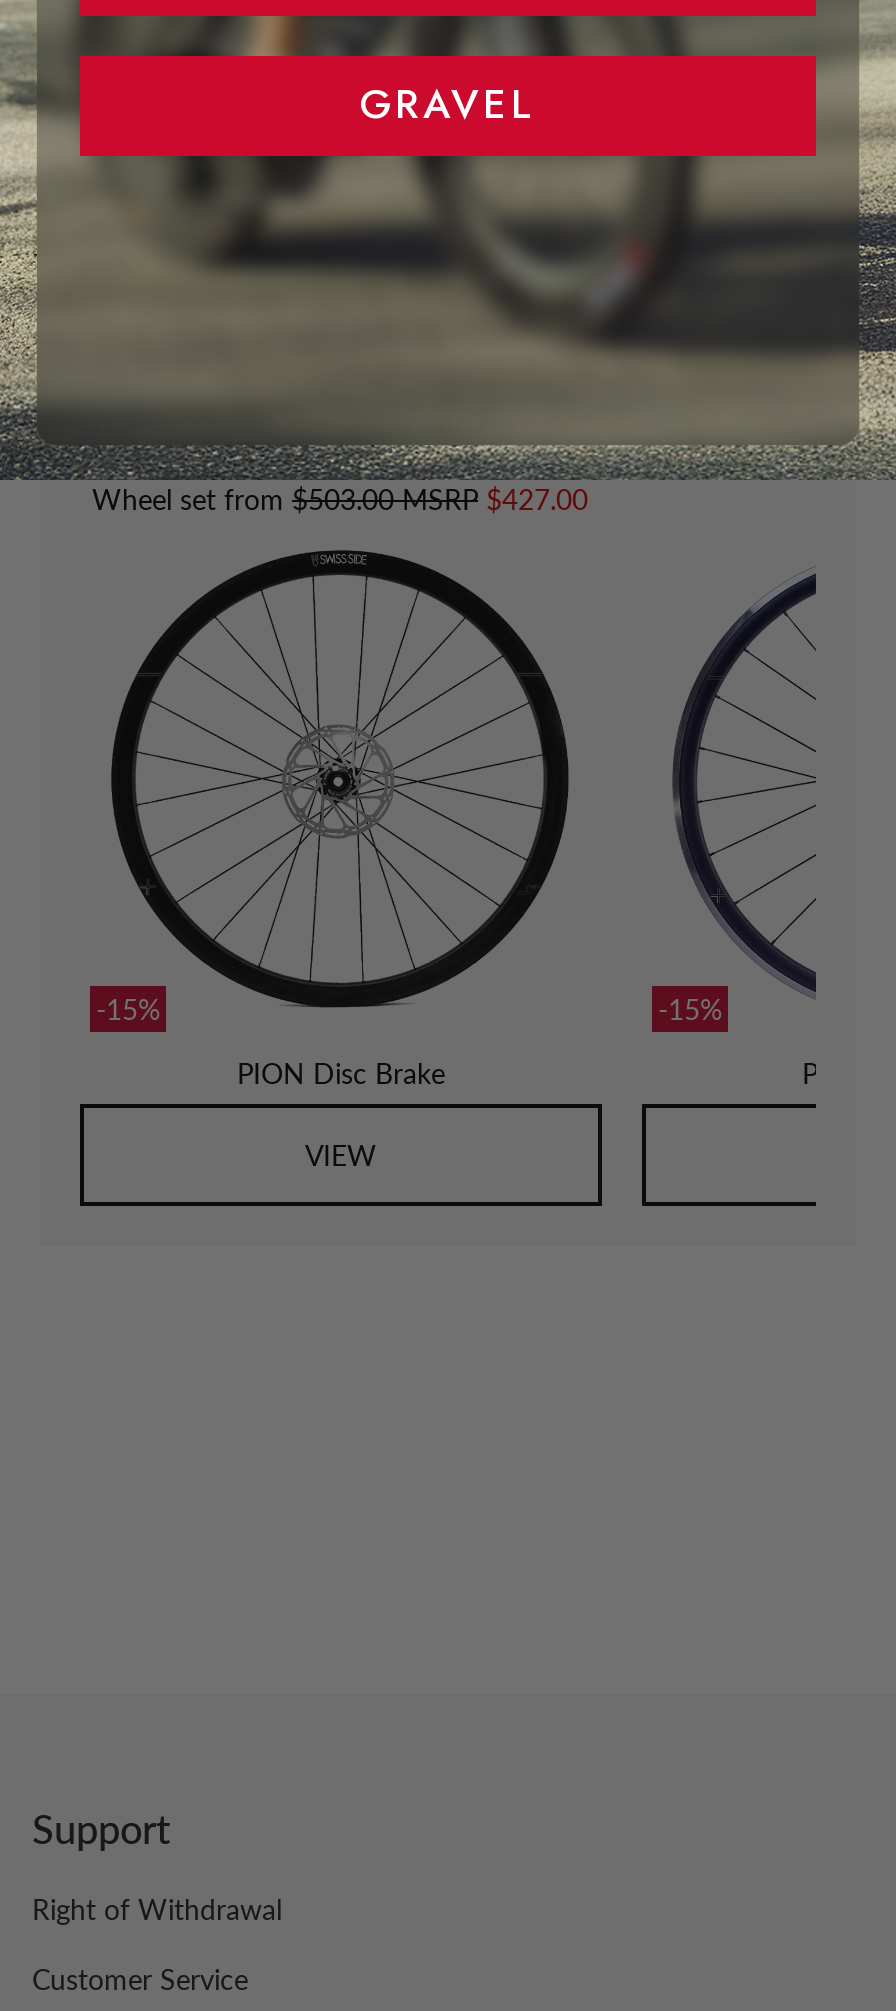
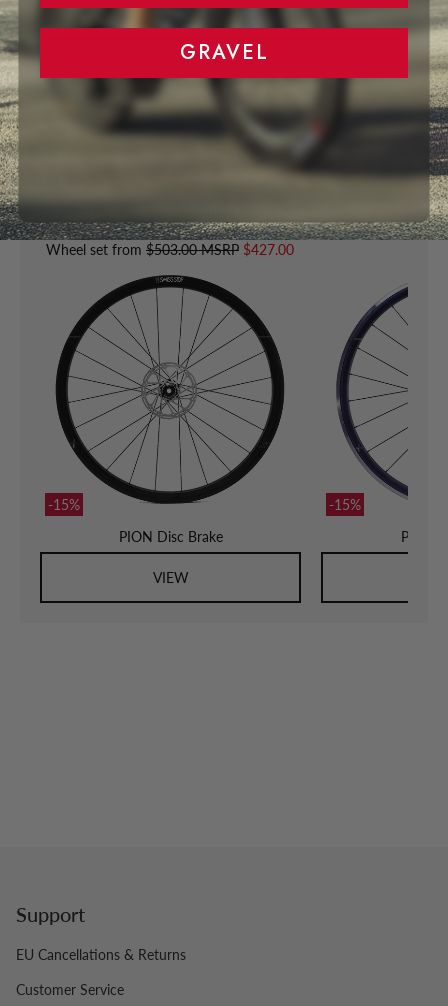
[32,1892,282,1926] Right of Withdrawal -> [16,946,186,963] EU Cancellations & Returns

